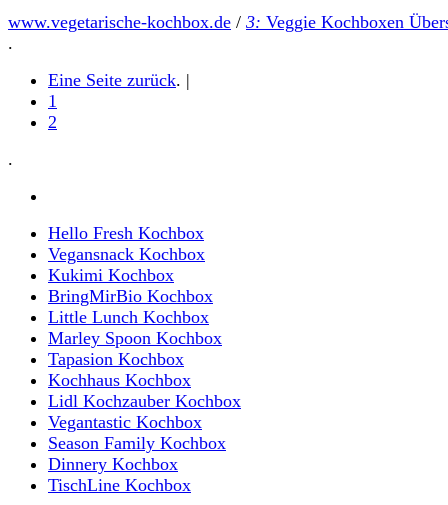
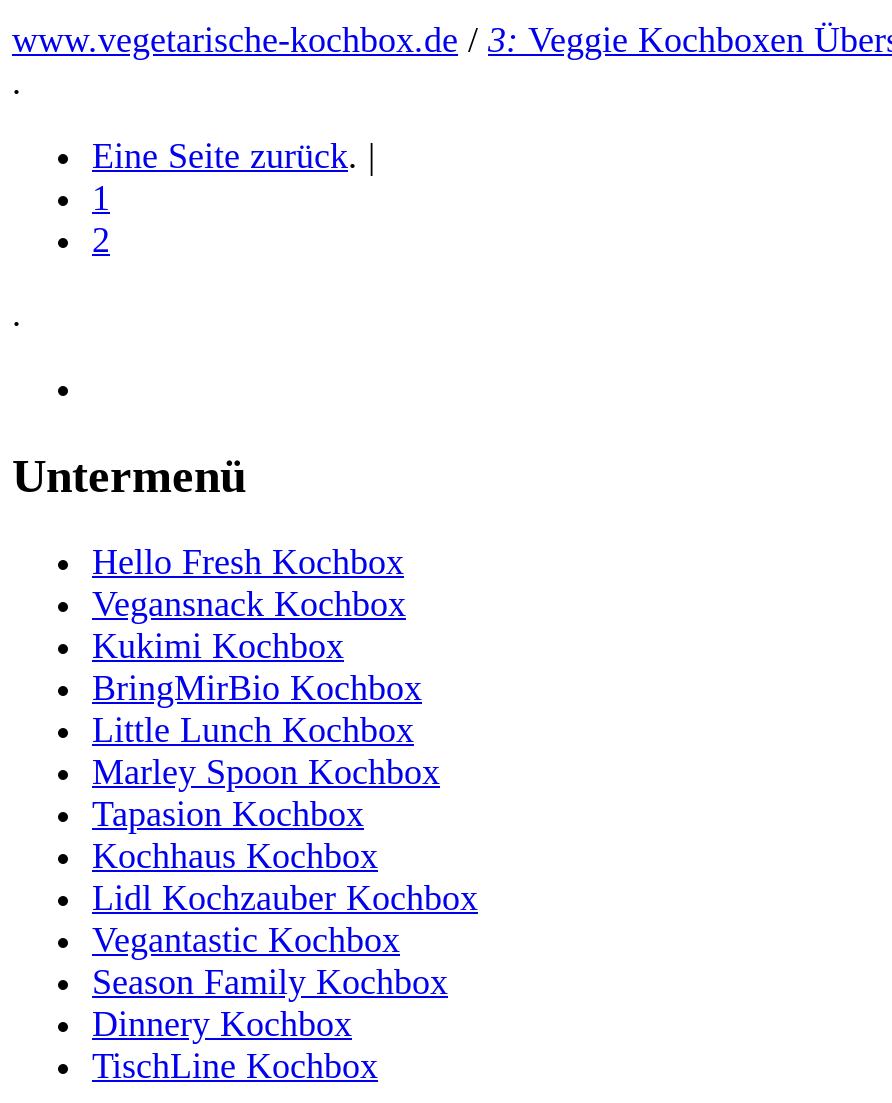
none -> [12,449,246,501] Untermenü

